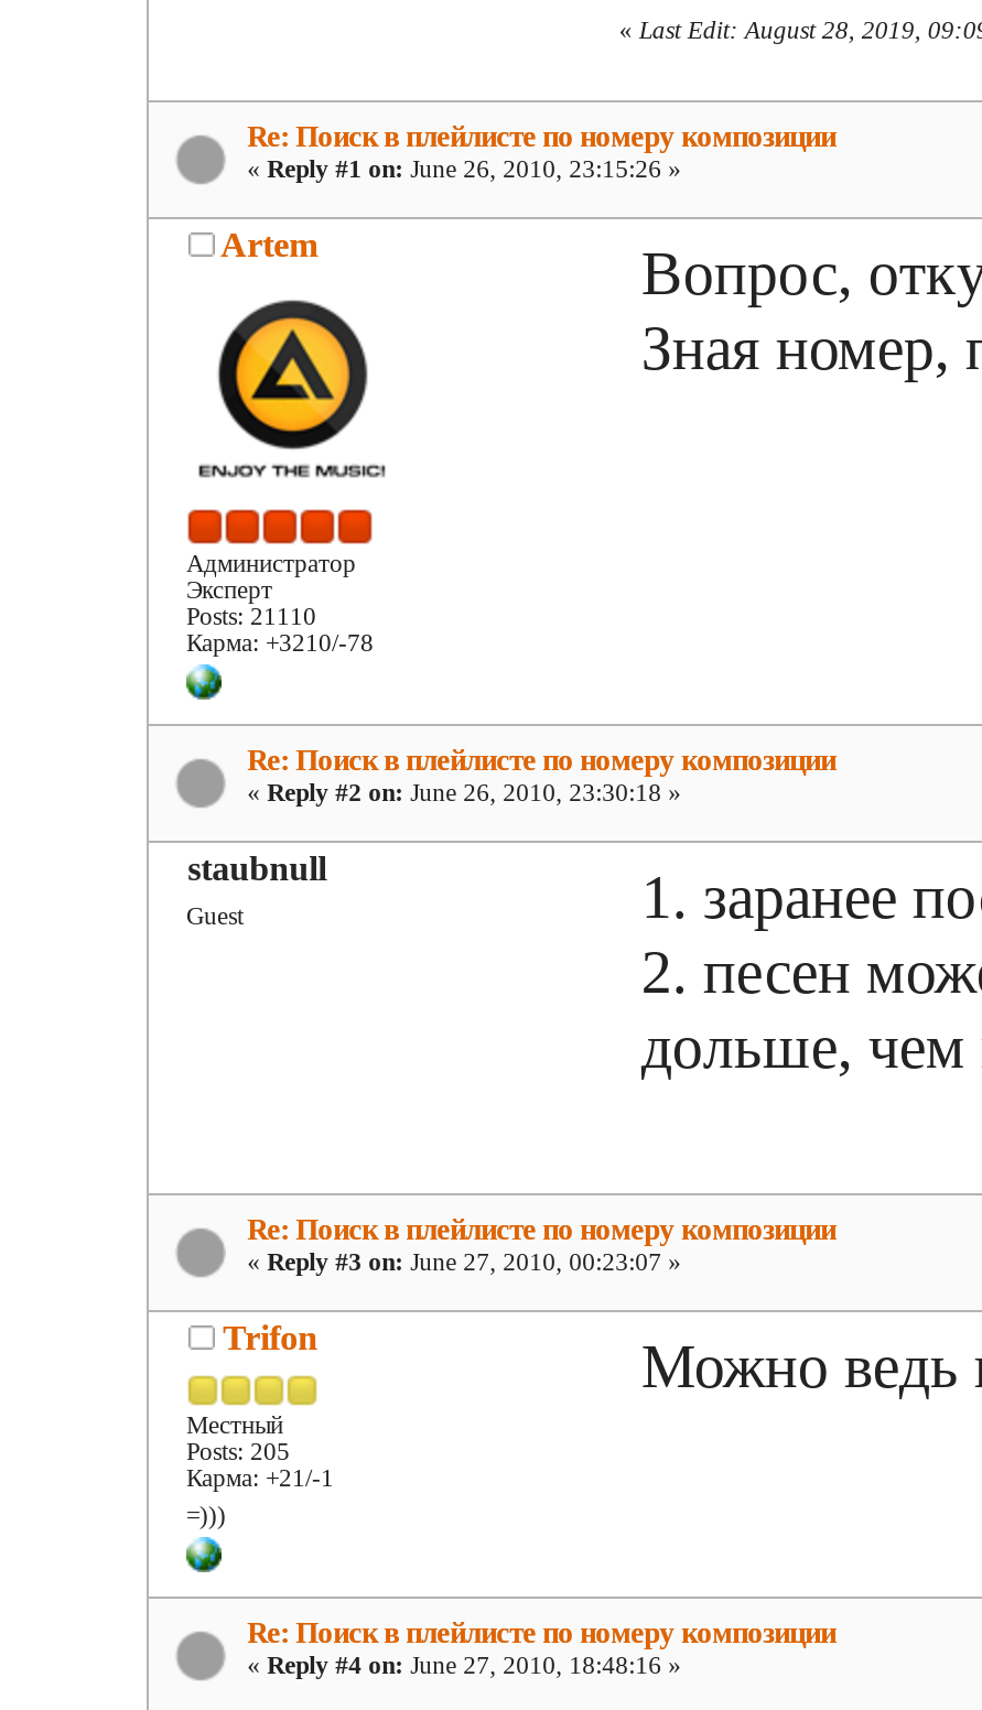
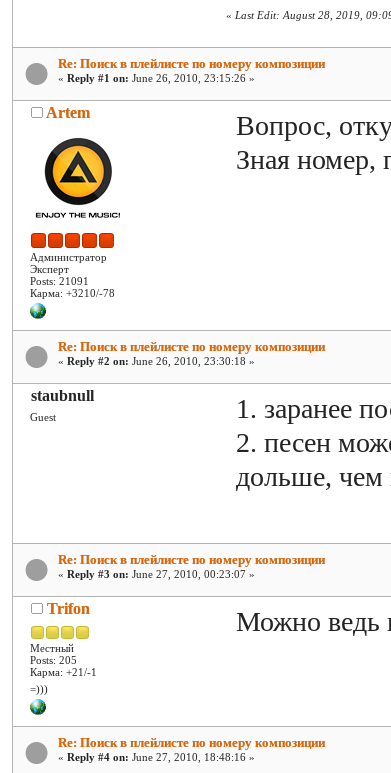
[186,604,316,630] Posts: 21110 -> [30,275,89,287] Posts: 21091

